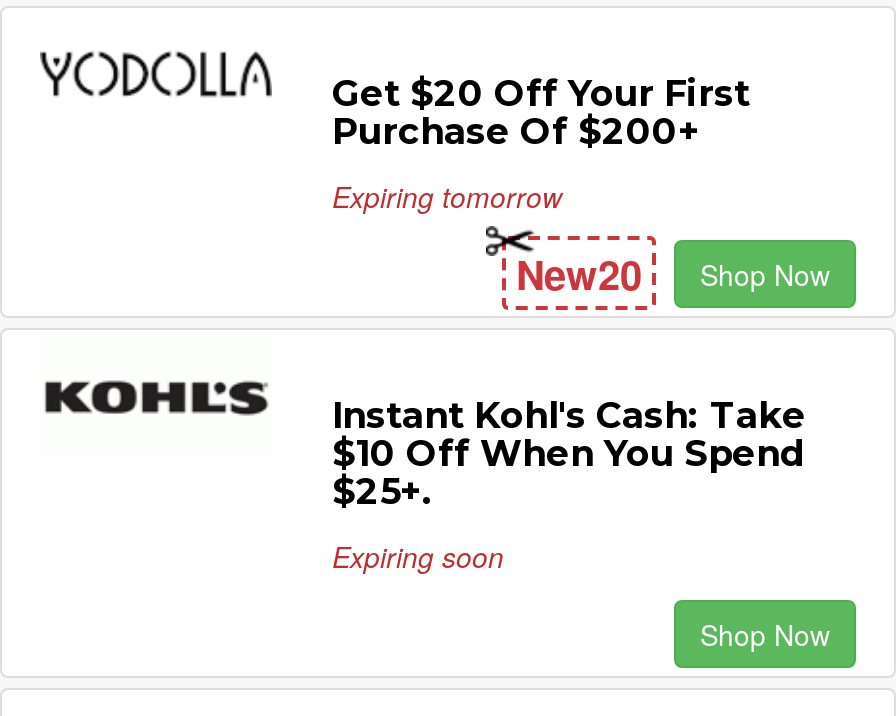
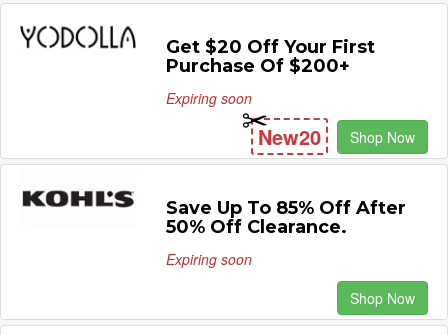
[332,176,562,216] Expiring tomorrow -> [166,88,252,108] Expiring soon
[332,394,806,514] Instant Kohl's Cash: Take | $10 Off When You Spend | $25+. -> [166,197,406,238] Save Up To 85% Off After | 50% Off Clearance.

